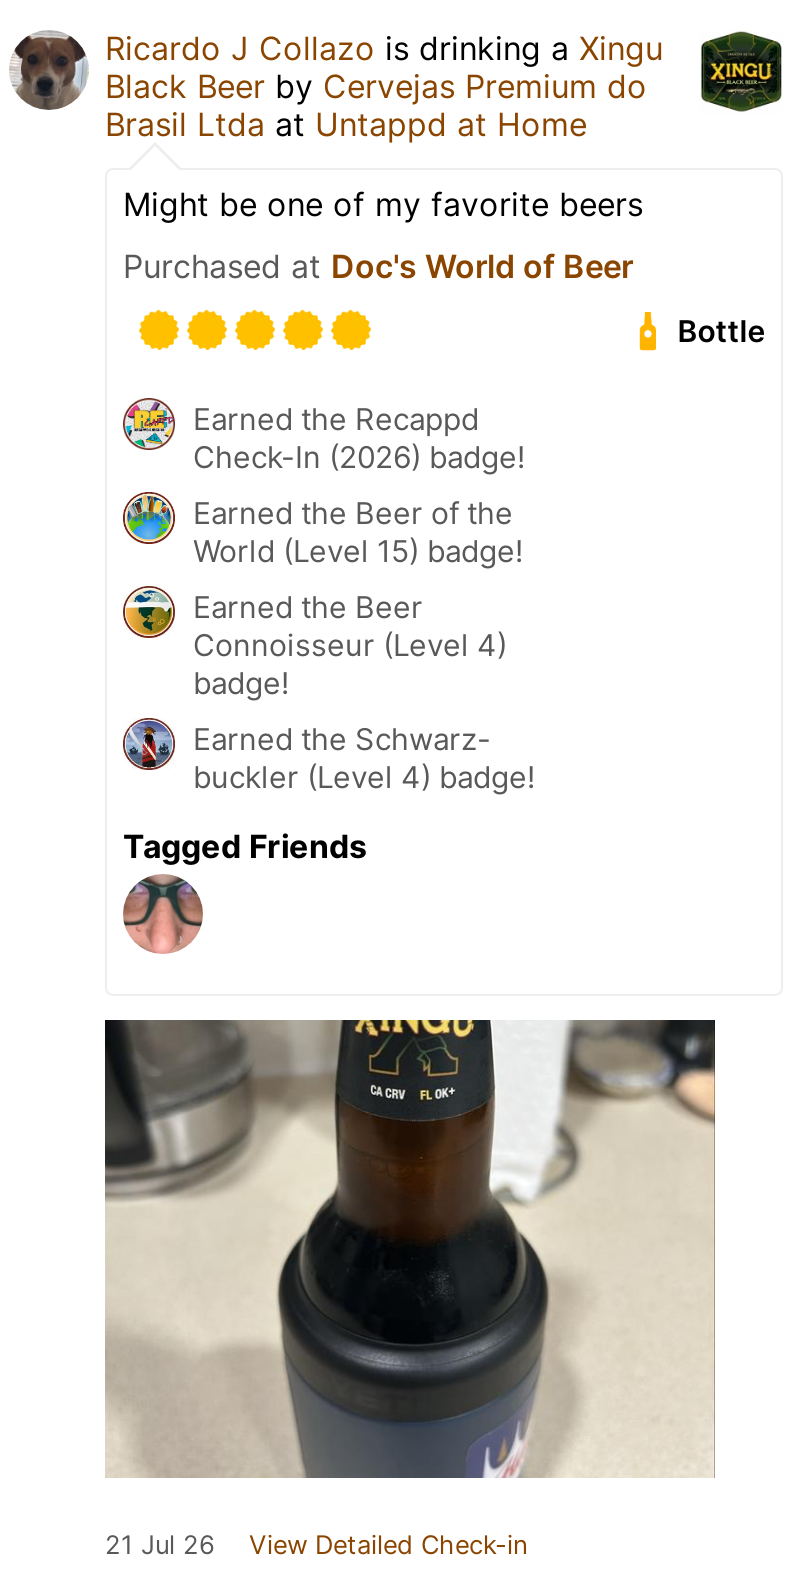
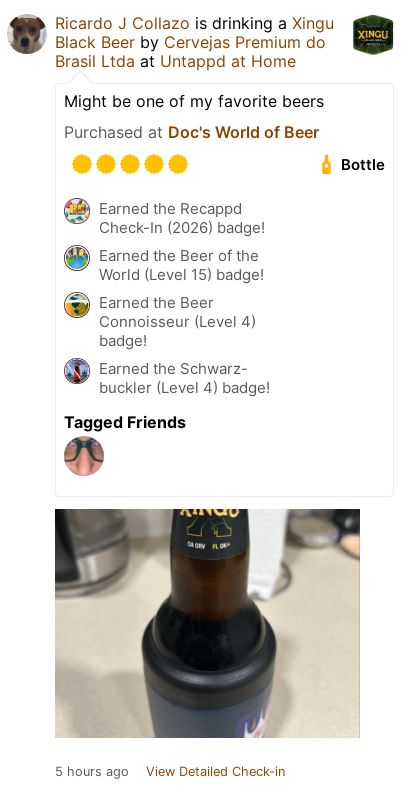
[105,1531,527,1561] 21 Jul 26 View Detailed Check-in -> [55,764,285,779] 5 hours ago View Detailed Check-in

